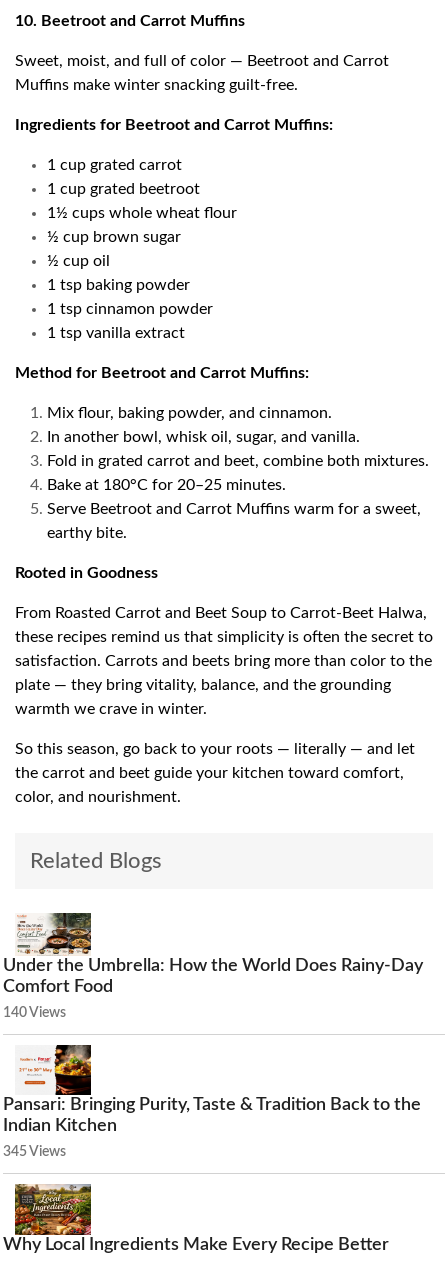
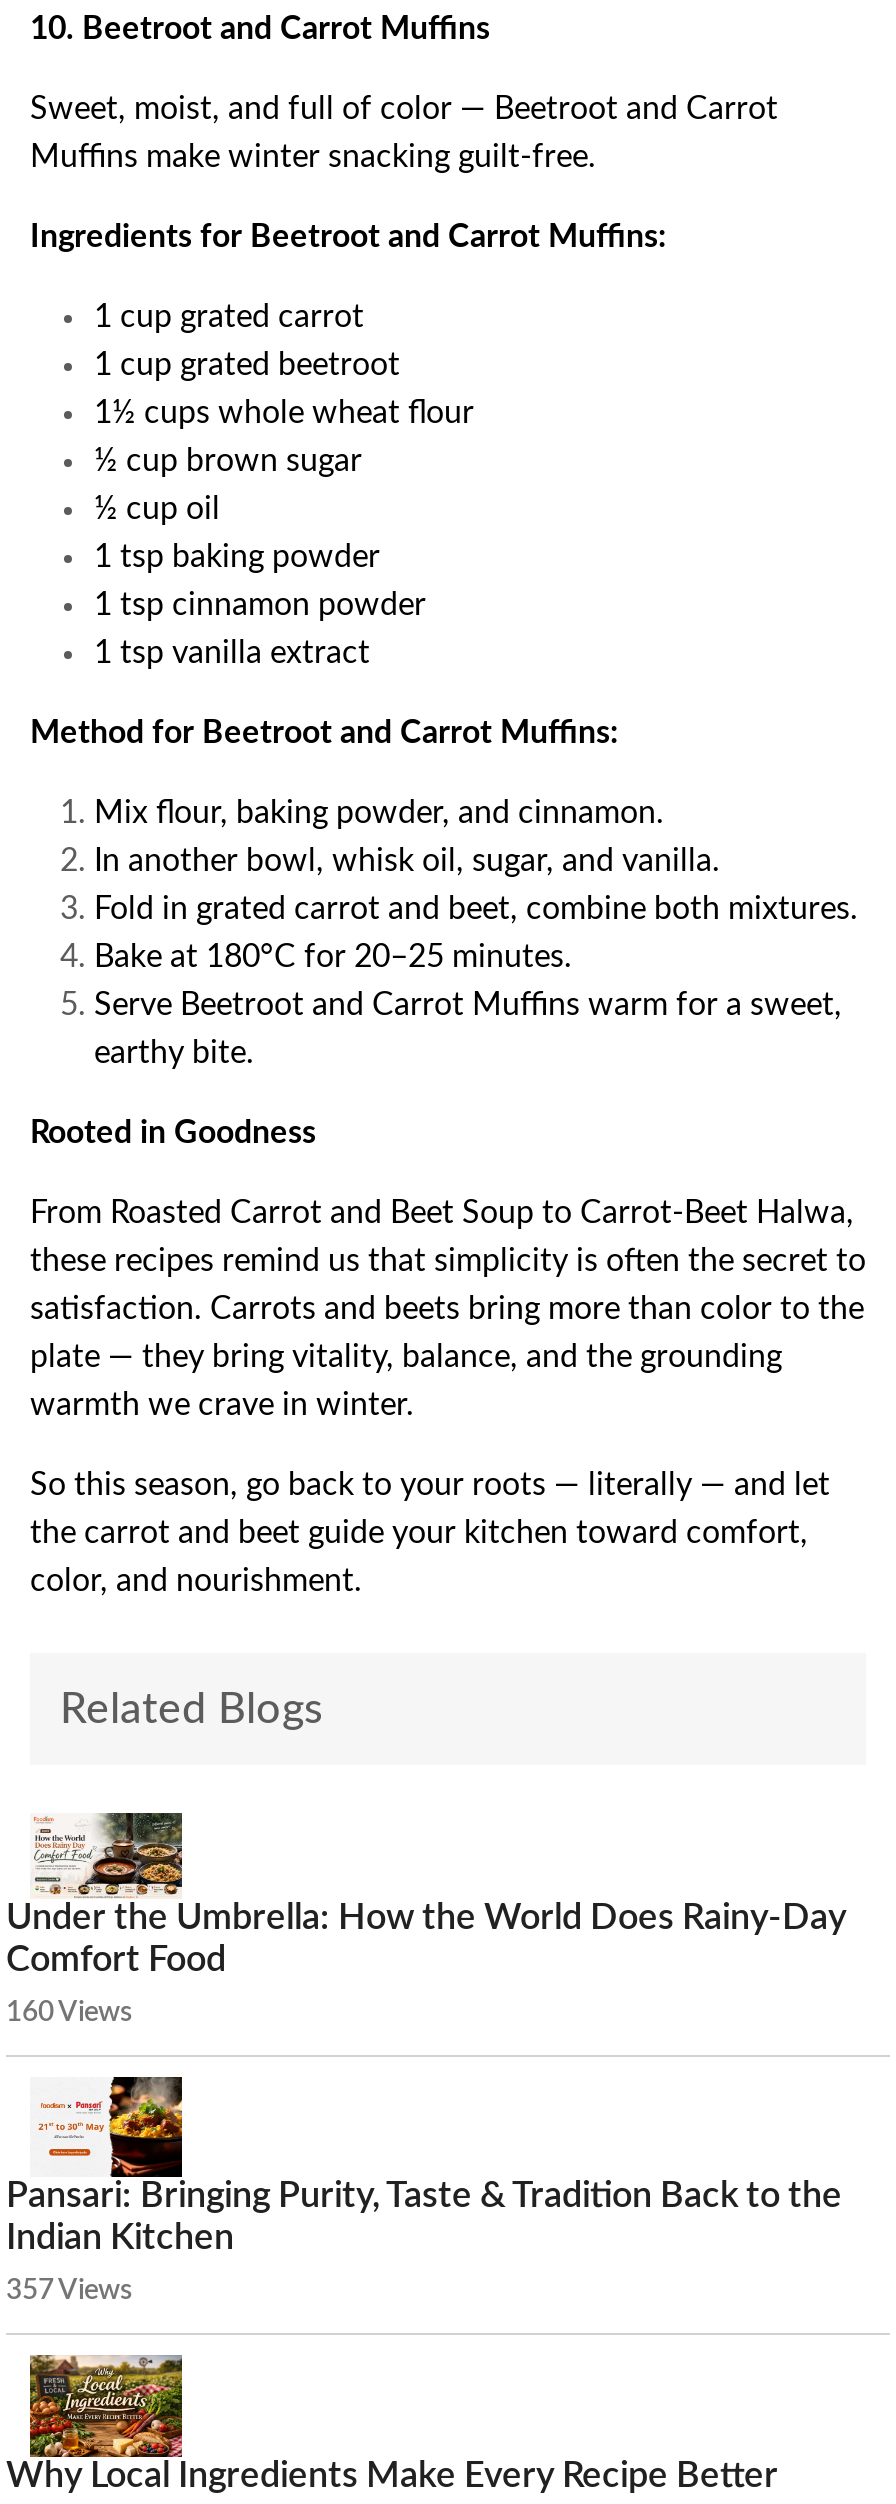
[3,1006,66,1020] 140 Views -> [6,1999,132,2027] 160 Views
[3,1145,66,1159] 345 Views -> [6,2278,132,2306] 357 Views

